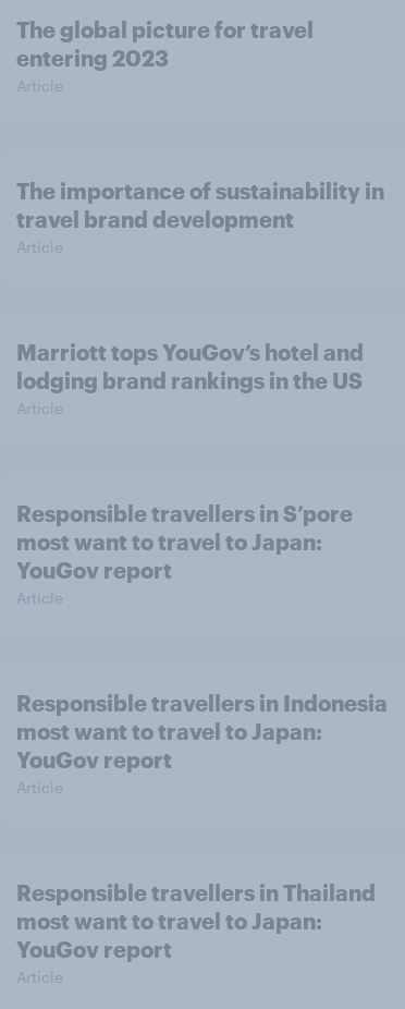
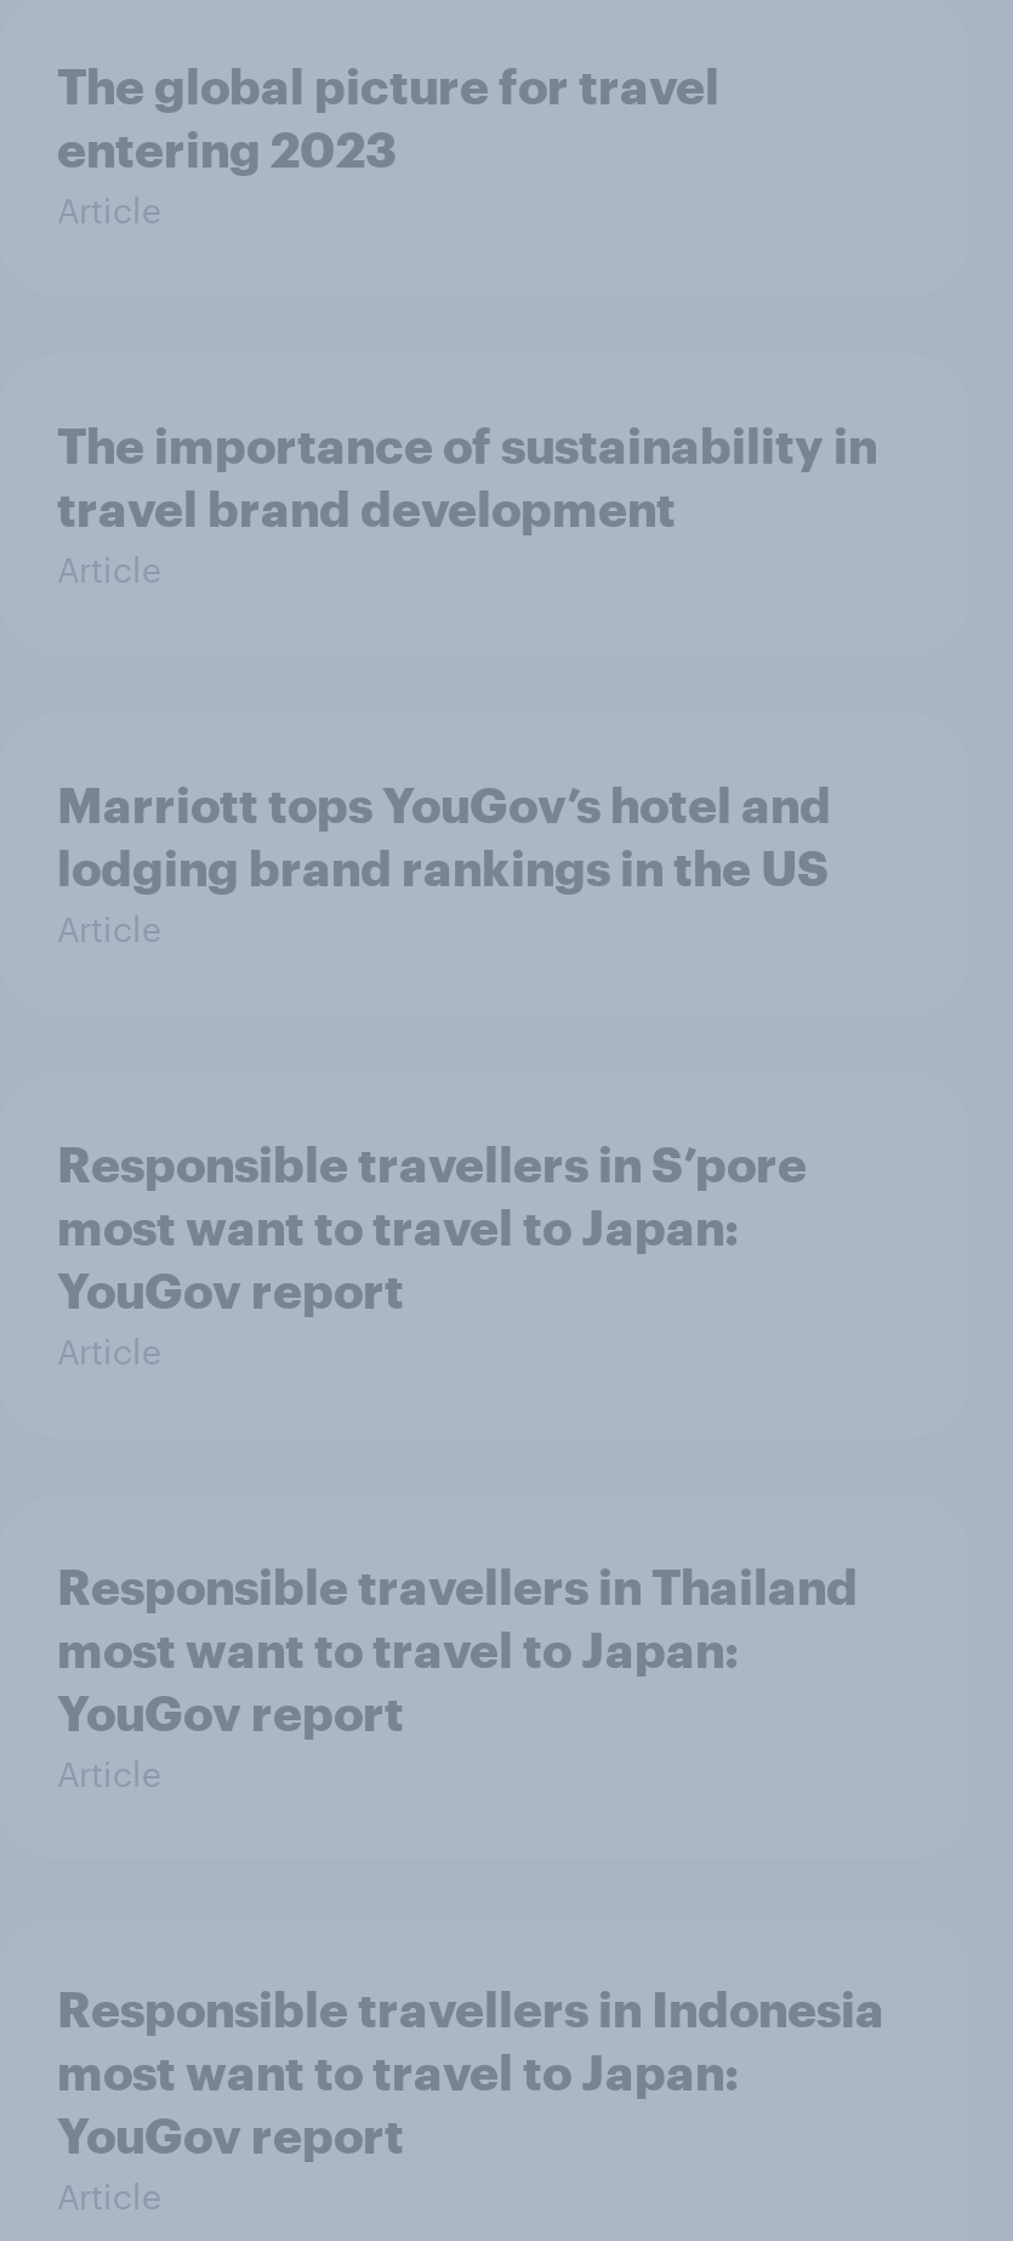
moved [16,690,388,716] -> [57,1979,884,2037]: Responsible travellers in Indonesia
moved [16,879,376,906] -> [57,1557,858,1615]: Responsible travellers in Thailand

